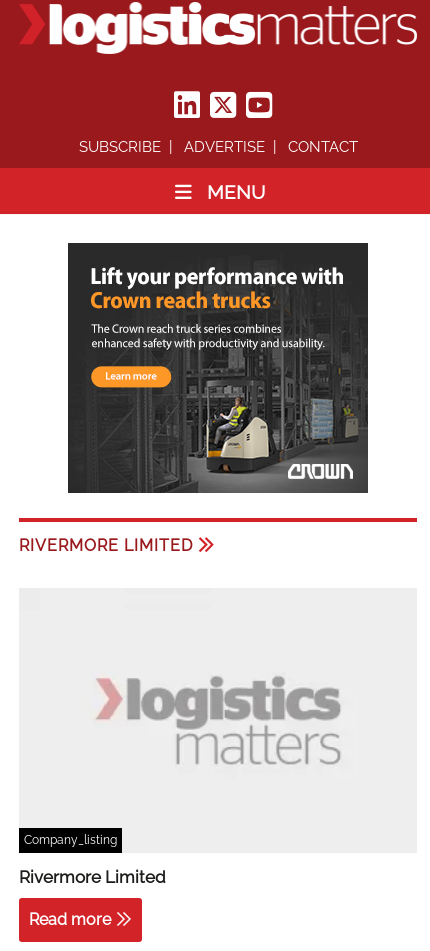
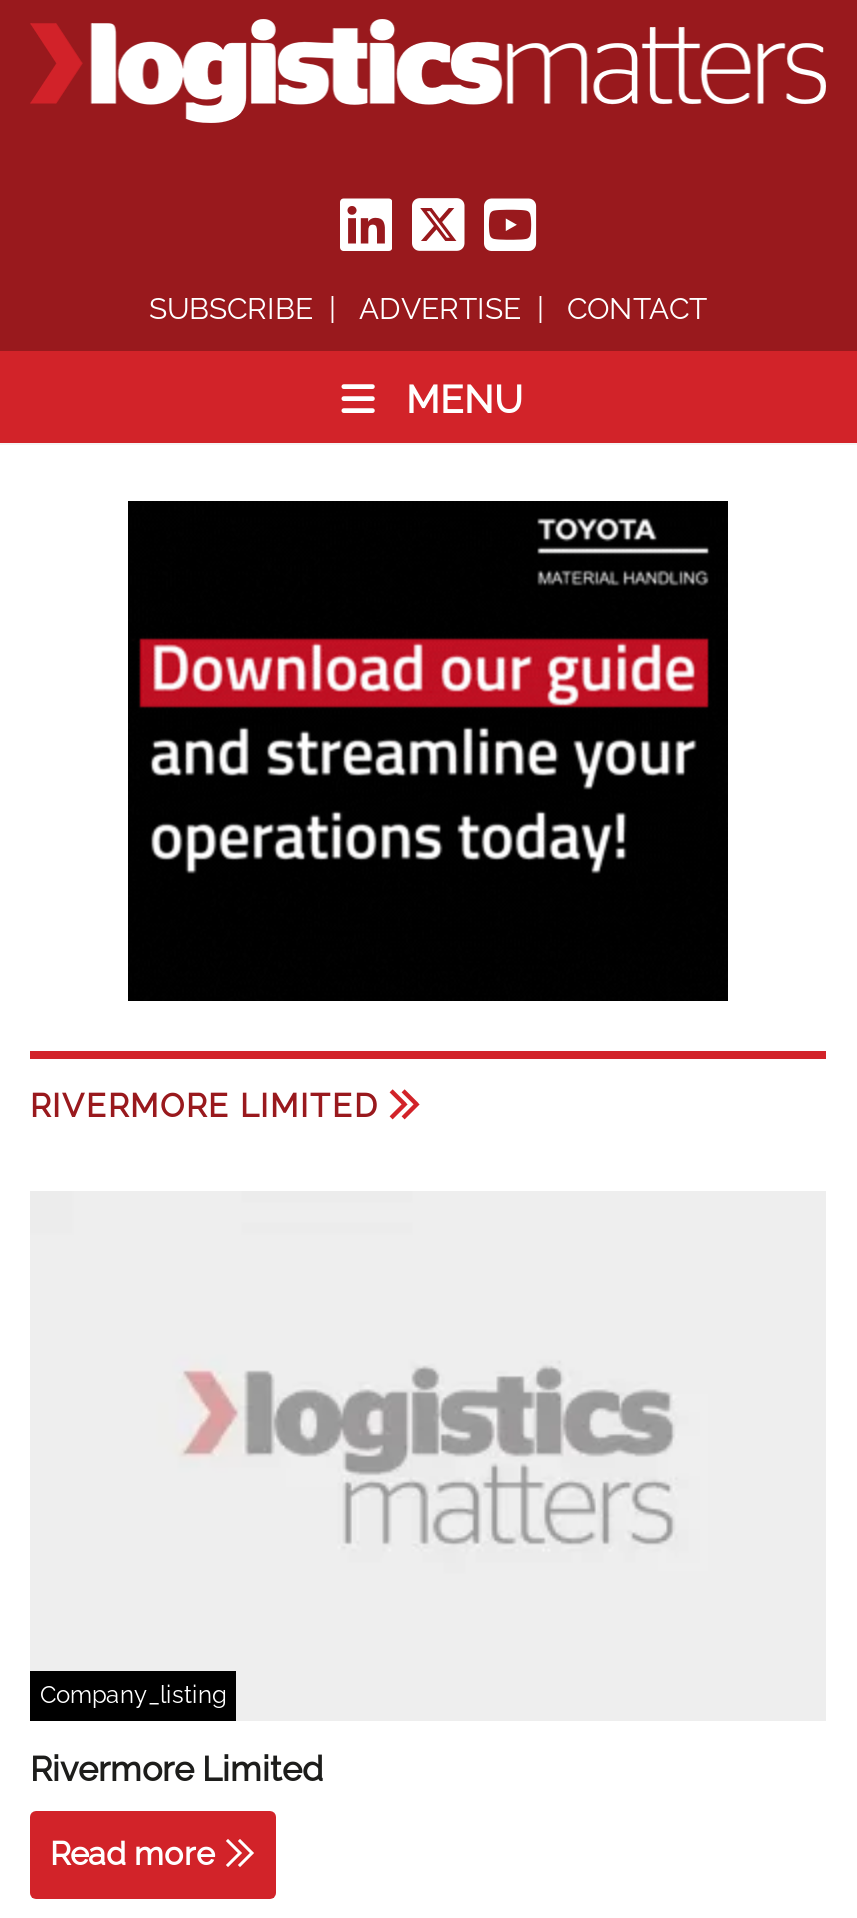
[68,243,368,494] [image] -> [130,505,726,999] [image]

